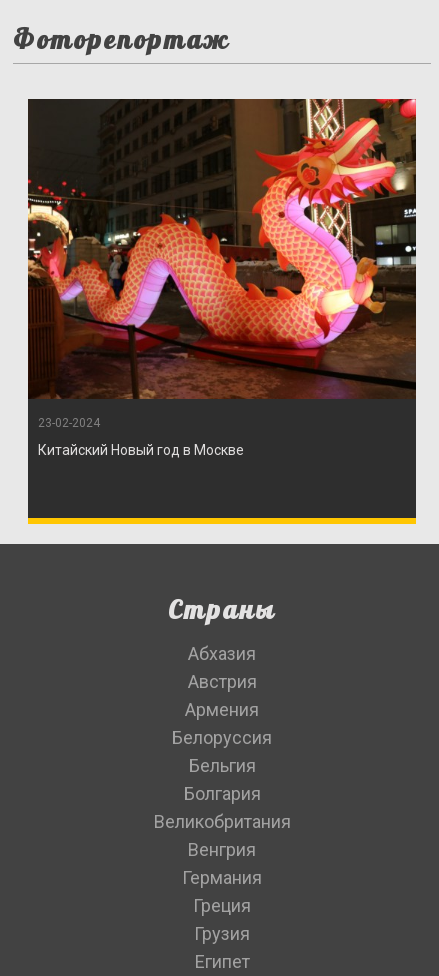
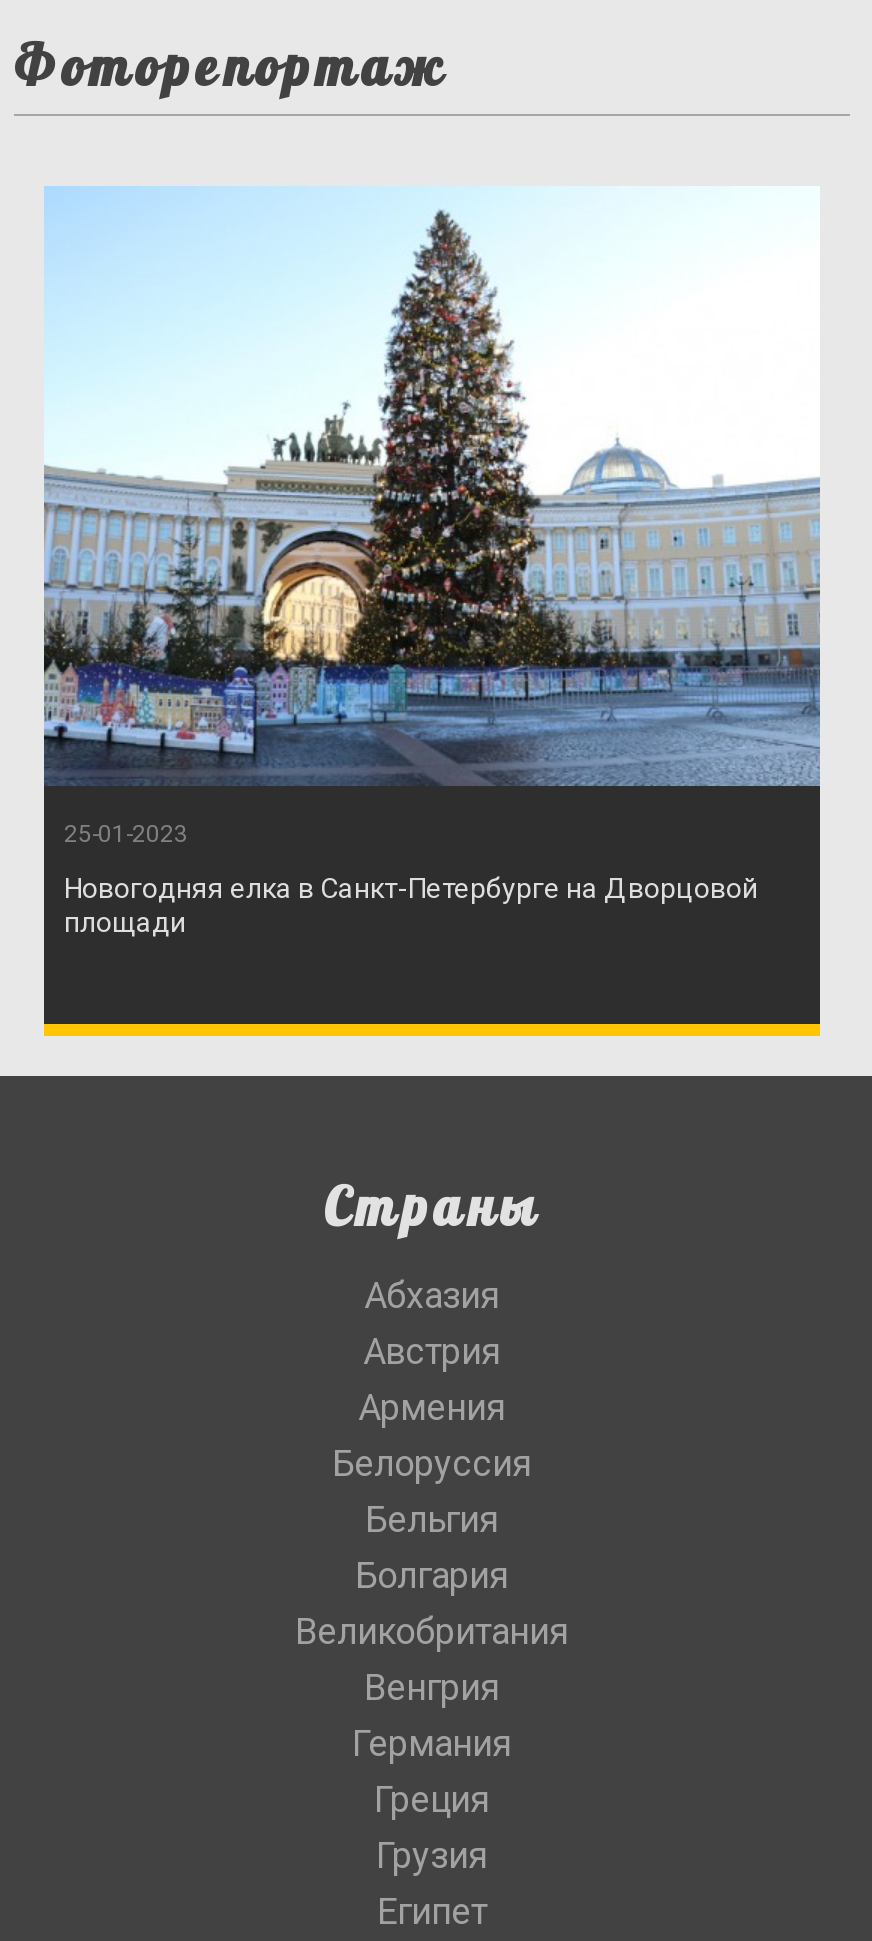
[27,98,417,430] [image] | 23-02-2024 -> [42,187,822,848] [image] | 25-01-2023
[38,442,244,458] Китайский Новый год в Москве -> [64,872,758,938] Новогодняя елка в Санкт-Петербурге на Дворцовой | площади

